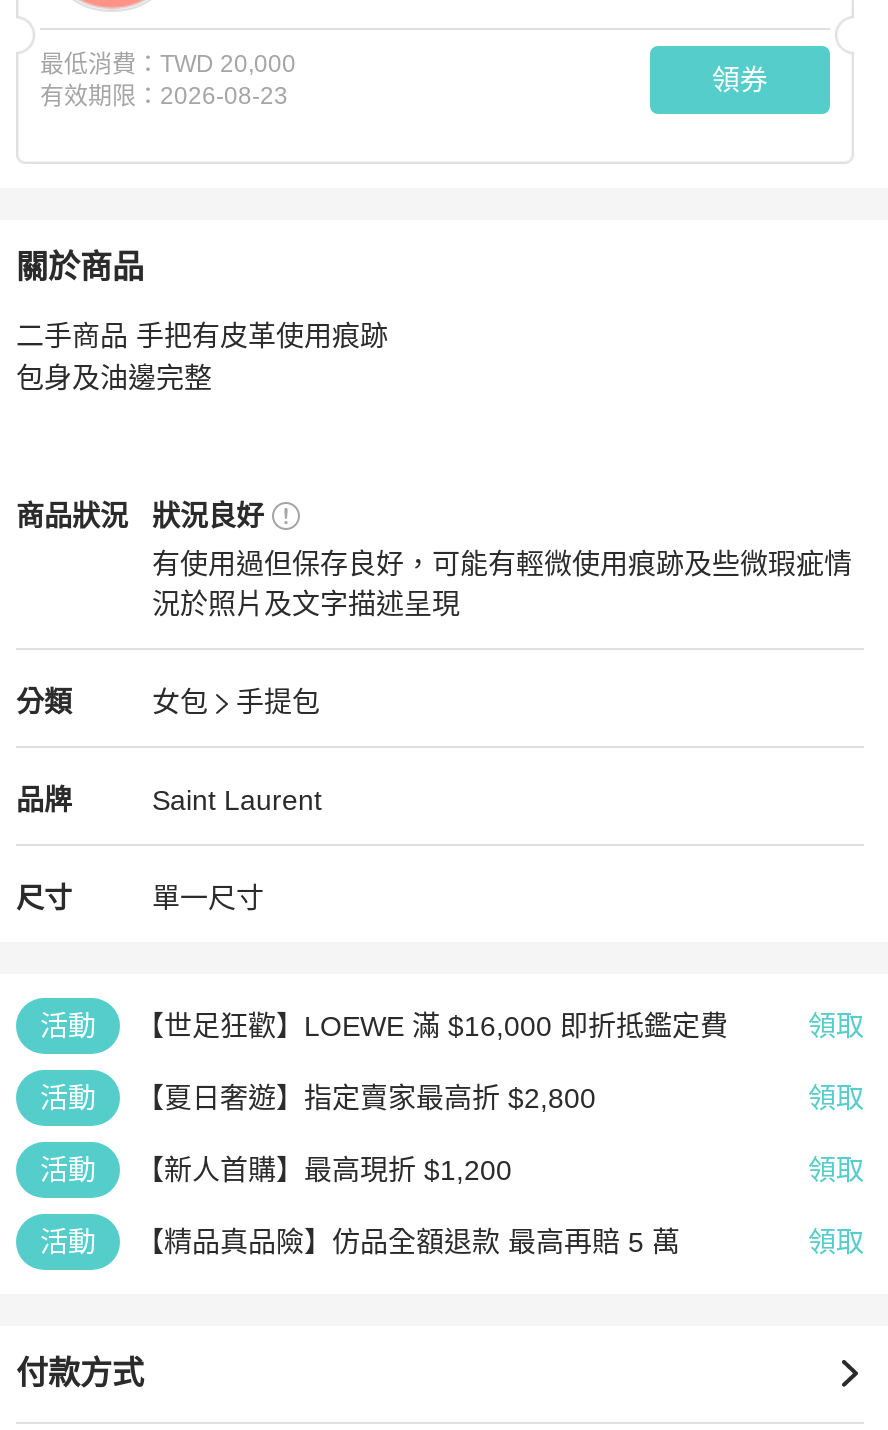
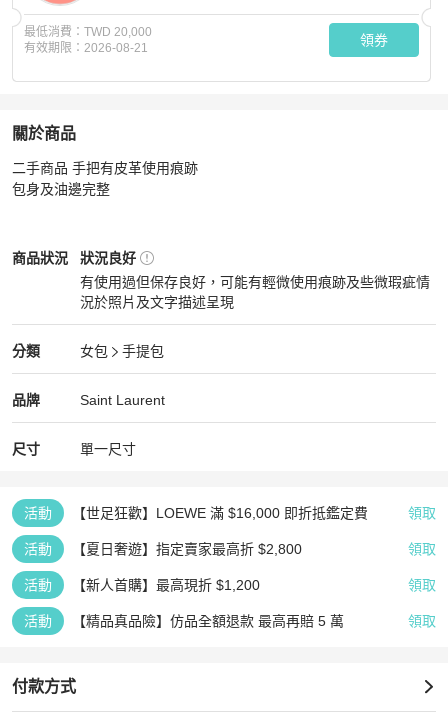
[40,81,288,109] 有效期限：2026-08-23 -> [24,41,148,55] 有效期限：2026-08-21

